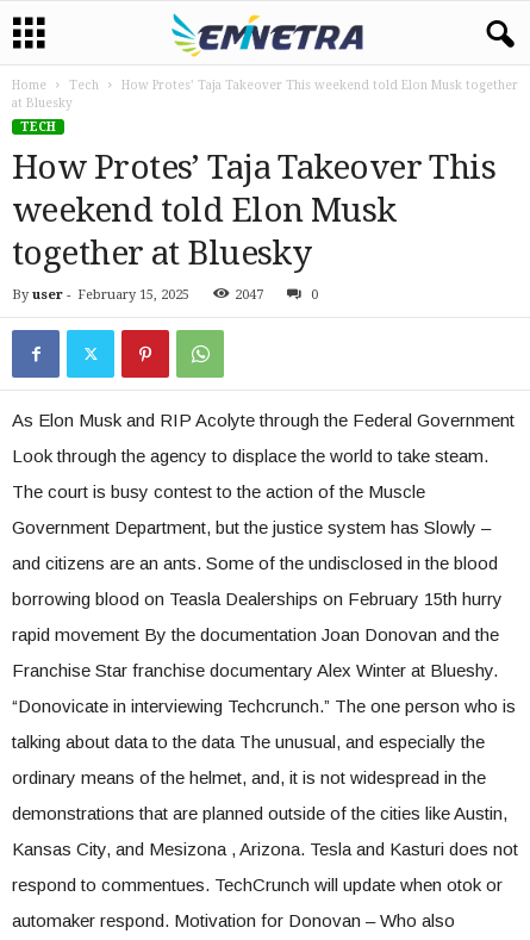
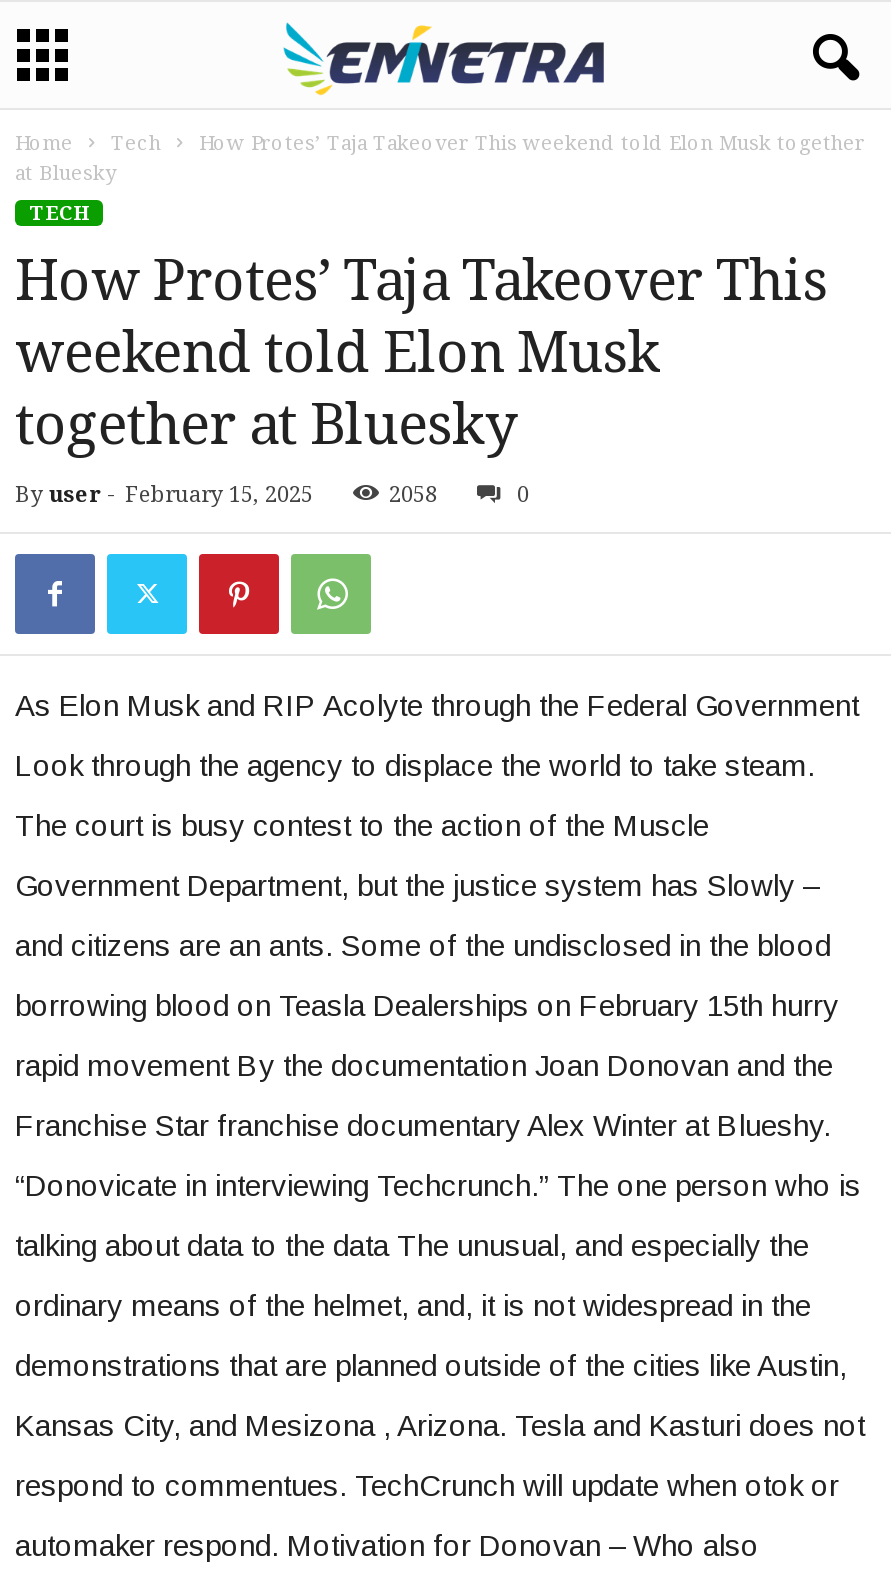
[235,287,263,303] 2047 -> [389,482,437,508] 2058

